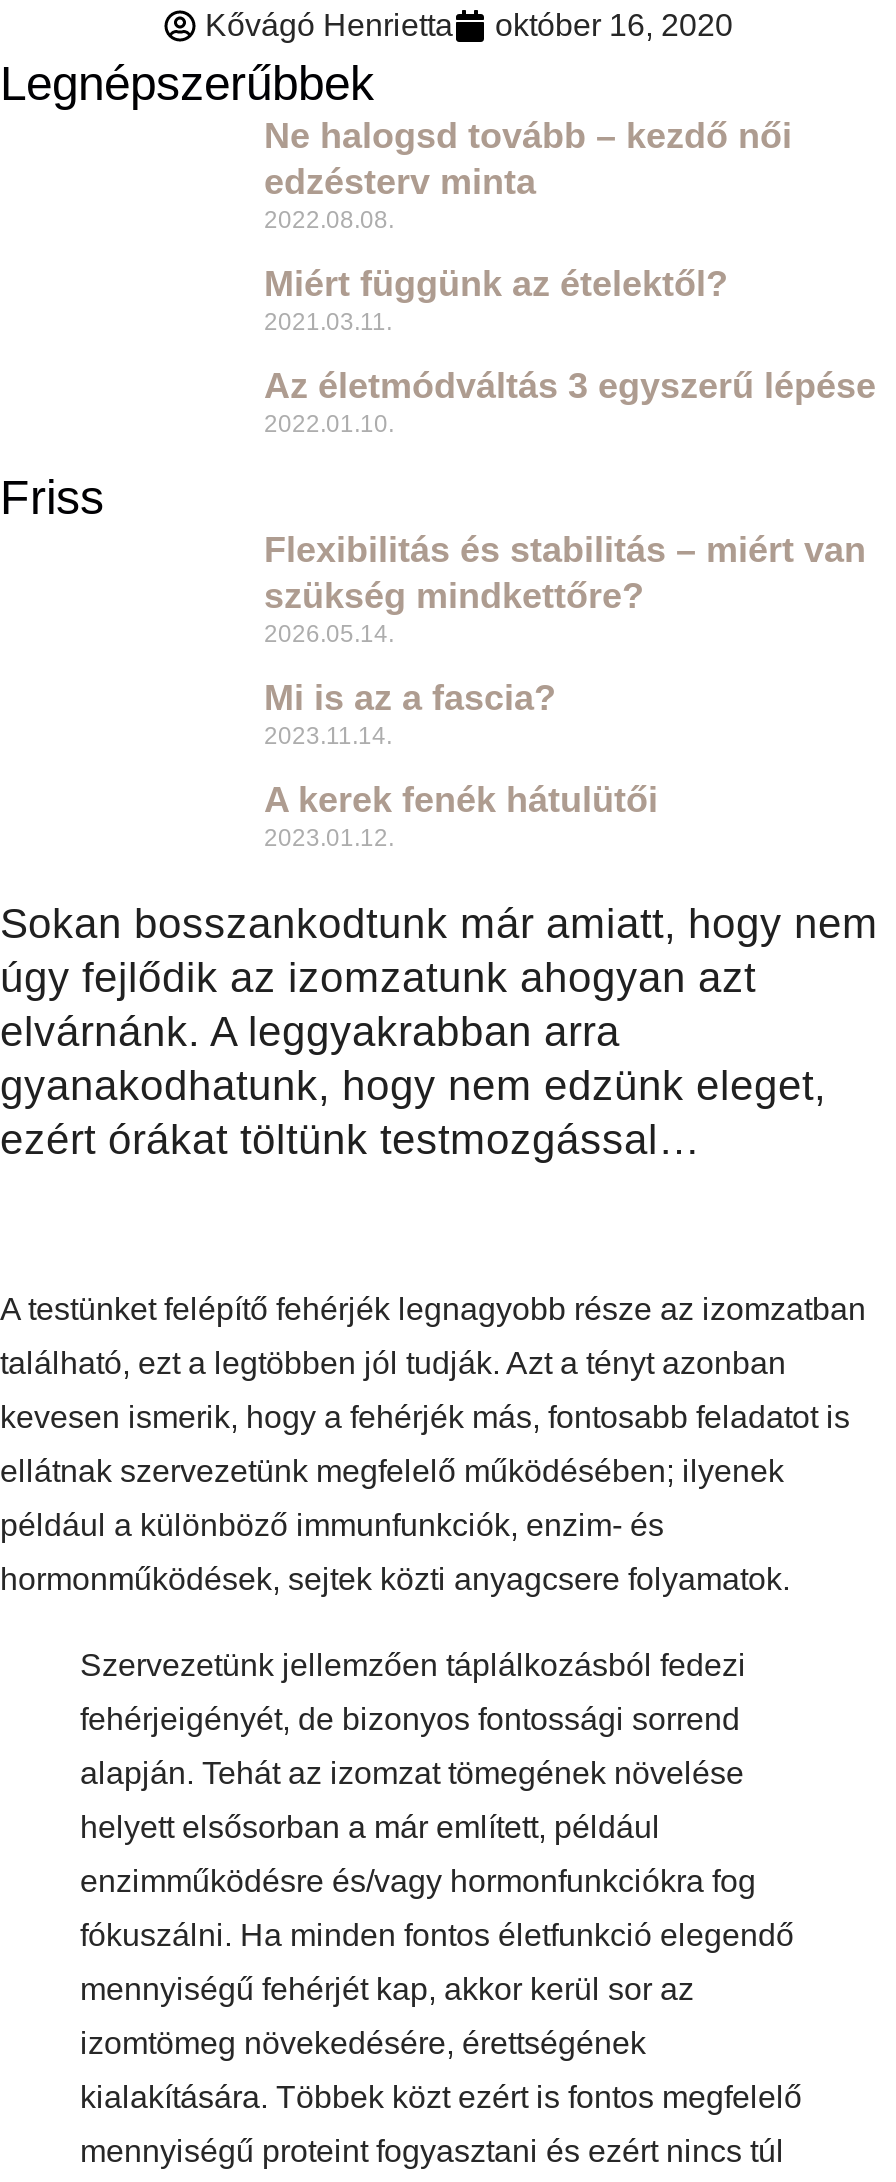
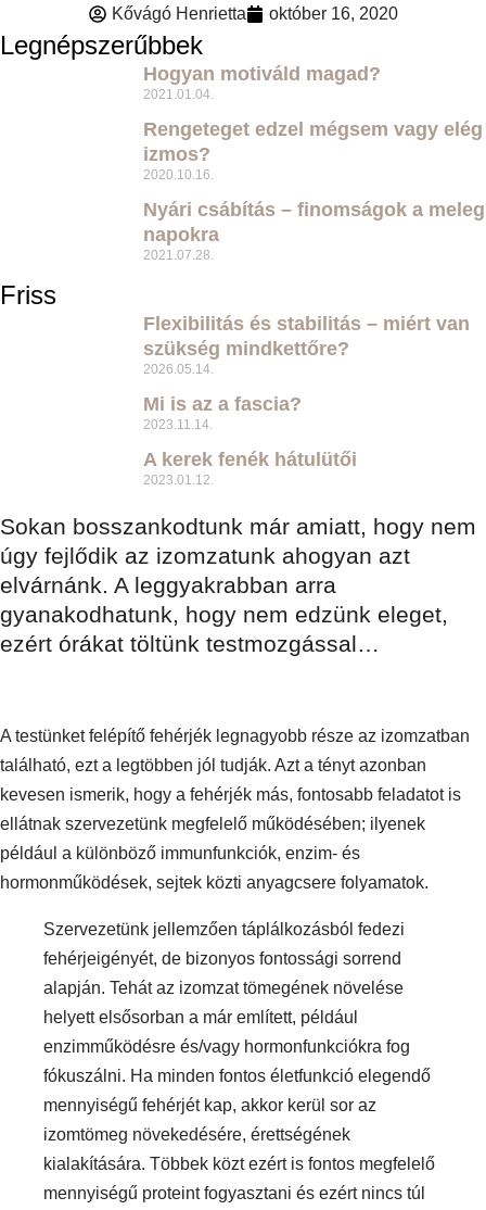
[264,116,792,234] Ne halogsd tovább – kezdő női | edzésterv minta | 2022.08.08. -> [143,63,381,102] Hogyan motiváld magad? | 2021.01.04.
[264,264,728,336] Miért függünk az ételektől? | 2021.03.11. -> [143,118,483,182] Rengeteget edzel mégsem vagy elég | izmos? | 2020.10.16.
[264,366,876,438] Az életmódváltás 3 egyszerű lépése | 2022.01.10. -> [143,199,485,263] Nyári csábítás – finomságok a meleg | napokra | 2021.07.28.

